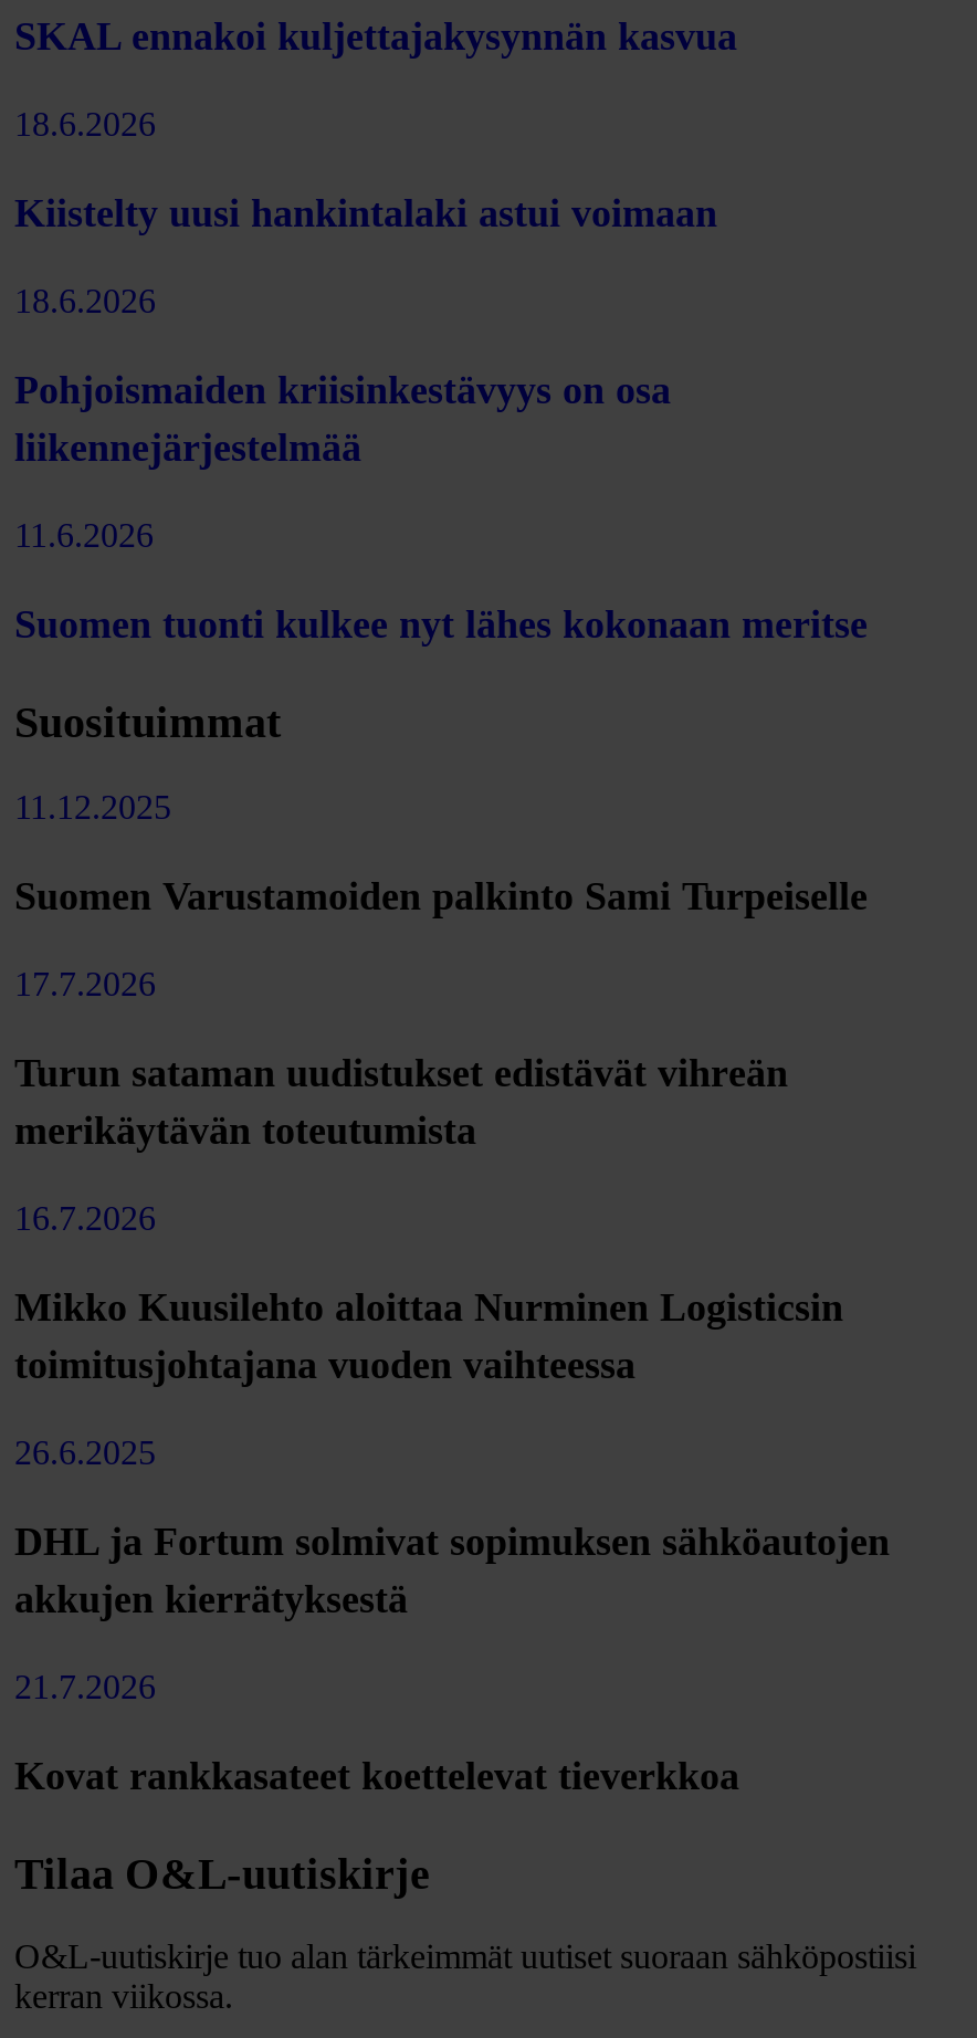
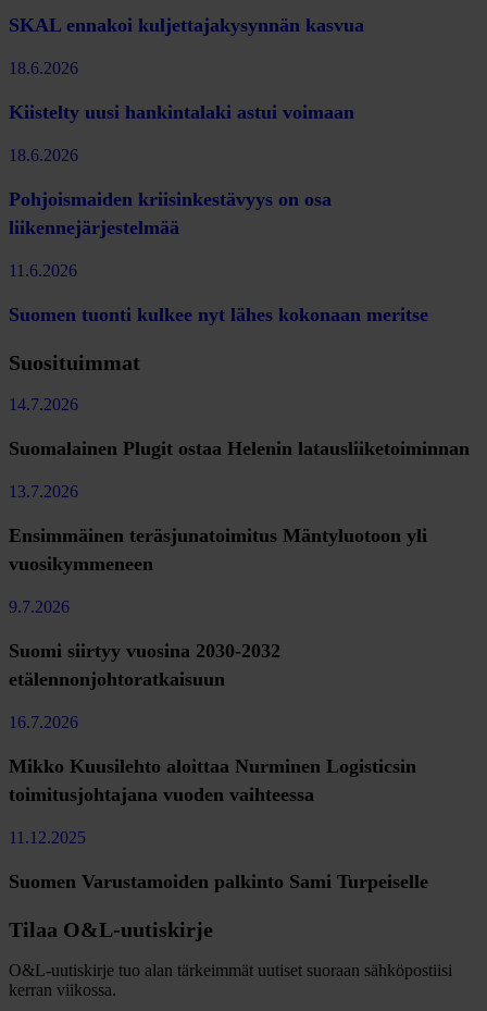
moved [14,787,868,917] -> [9,828,428,892]: 11.12.2025 | Suomen Varustamoiden palkinto Sami Turpeiselle
[14,964,788,1152] 17.7.2026 | Turun sataman uudistukset edistävät vihreän | merikäytävän toteutumista -> [9,394,470,689] 14.7.2026 | Suomalainen Plugit ostaa Helenin latausliiketoiminnan | 13.7.2026 | Ensimmäinen teräsjunatoimitus Mäntyluotoon yli | vuosikymmeneen | 9.7.2026 | Suomi siirtyy vuosina 2030-2032 | etälennonjohtoratkaisuun
moved [14,1198,843,1386] -> [9,712,416,805]: 16.7.2026 | Mikko Kuusilehto aloittaa Nurminen Logisticsin | toimitusjohtajana vuoden vaihteessa
[14,1432,890,1797] 26.6.2025 | DHL ja Fortum solmivat sopimuksen sähköautojen | akkujen kierrätyksestä | 21.7.2026 | Kovat rankkasateet koettelevat tieverkkoa -> none

